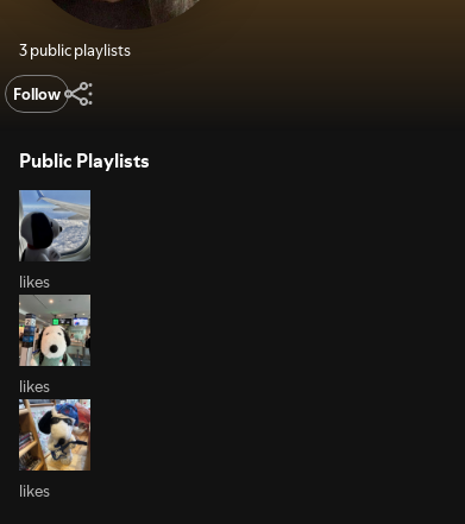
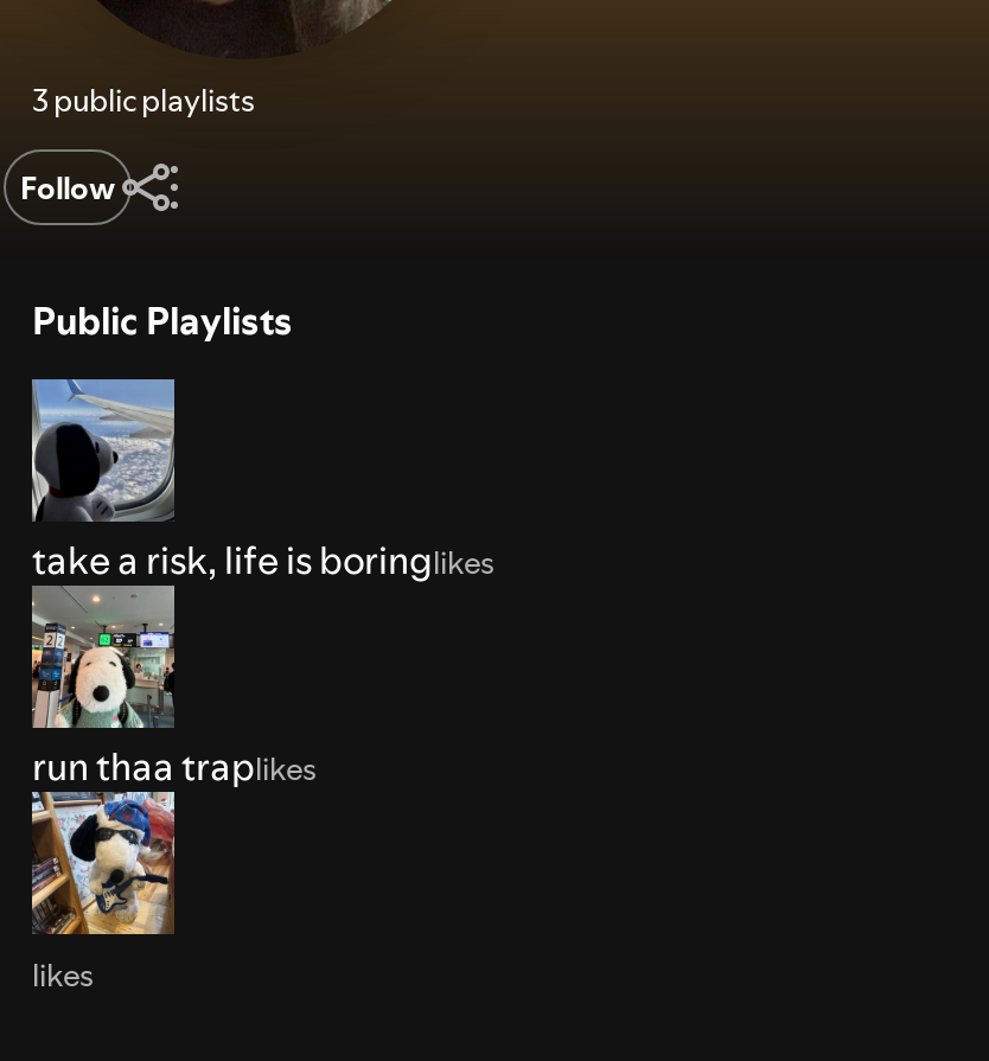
[19,271,50,292] likes -> [32,533,494,585] take a risk, life is boringlikes
[19,375,50,397] likes -> [32,739,317,791] run thaa traplikes

